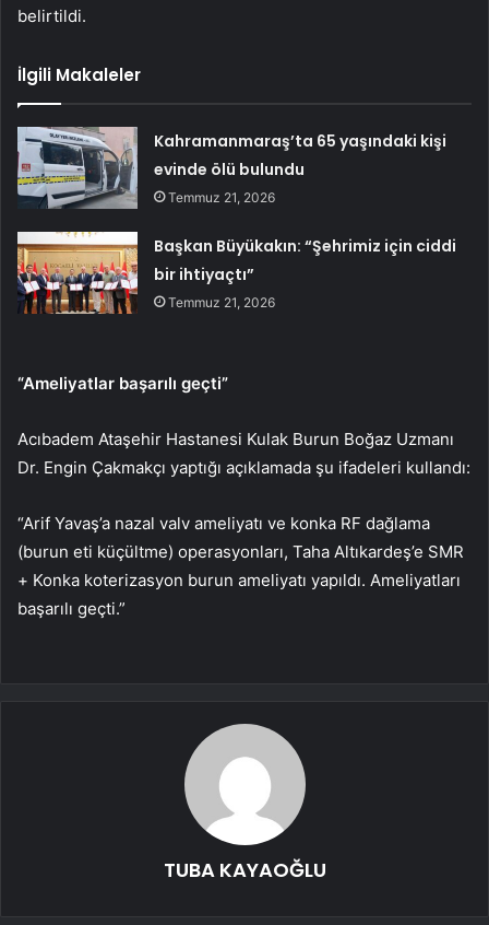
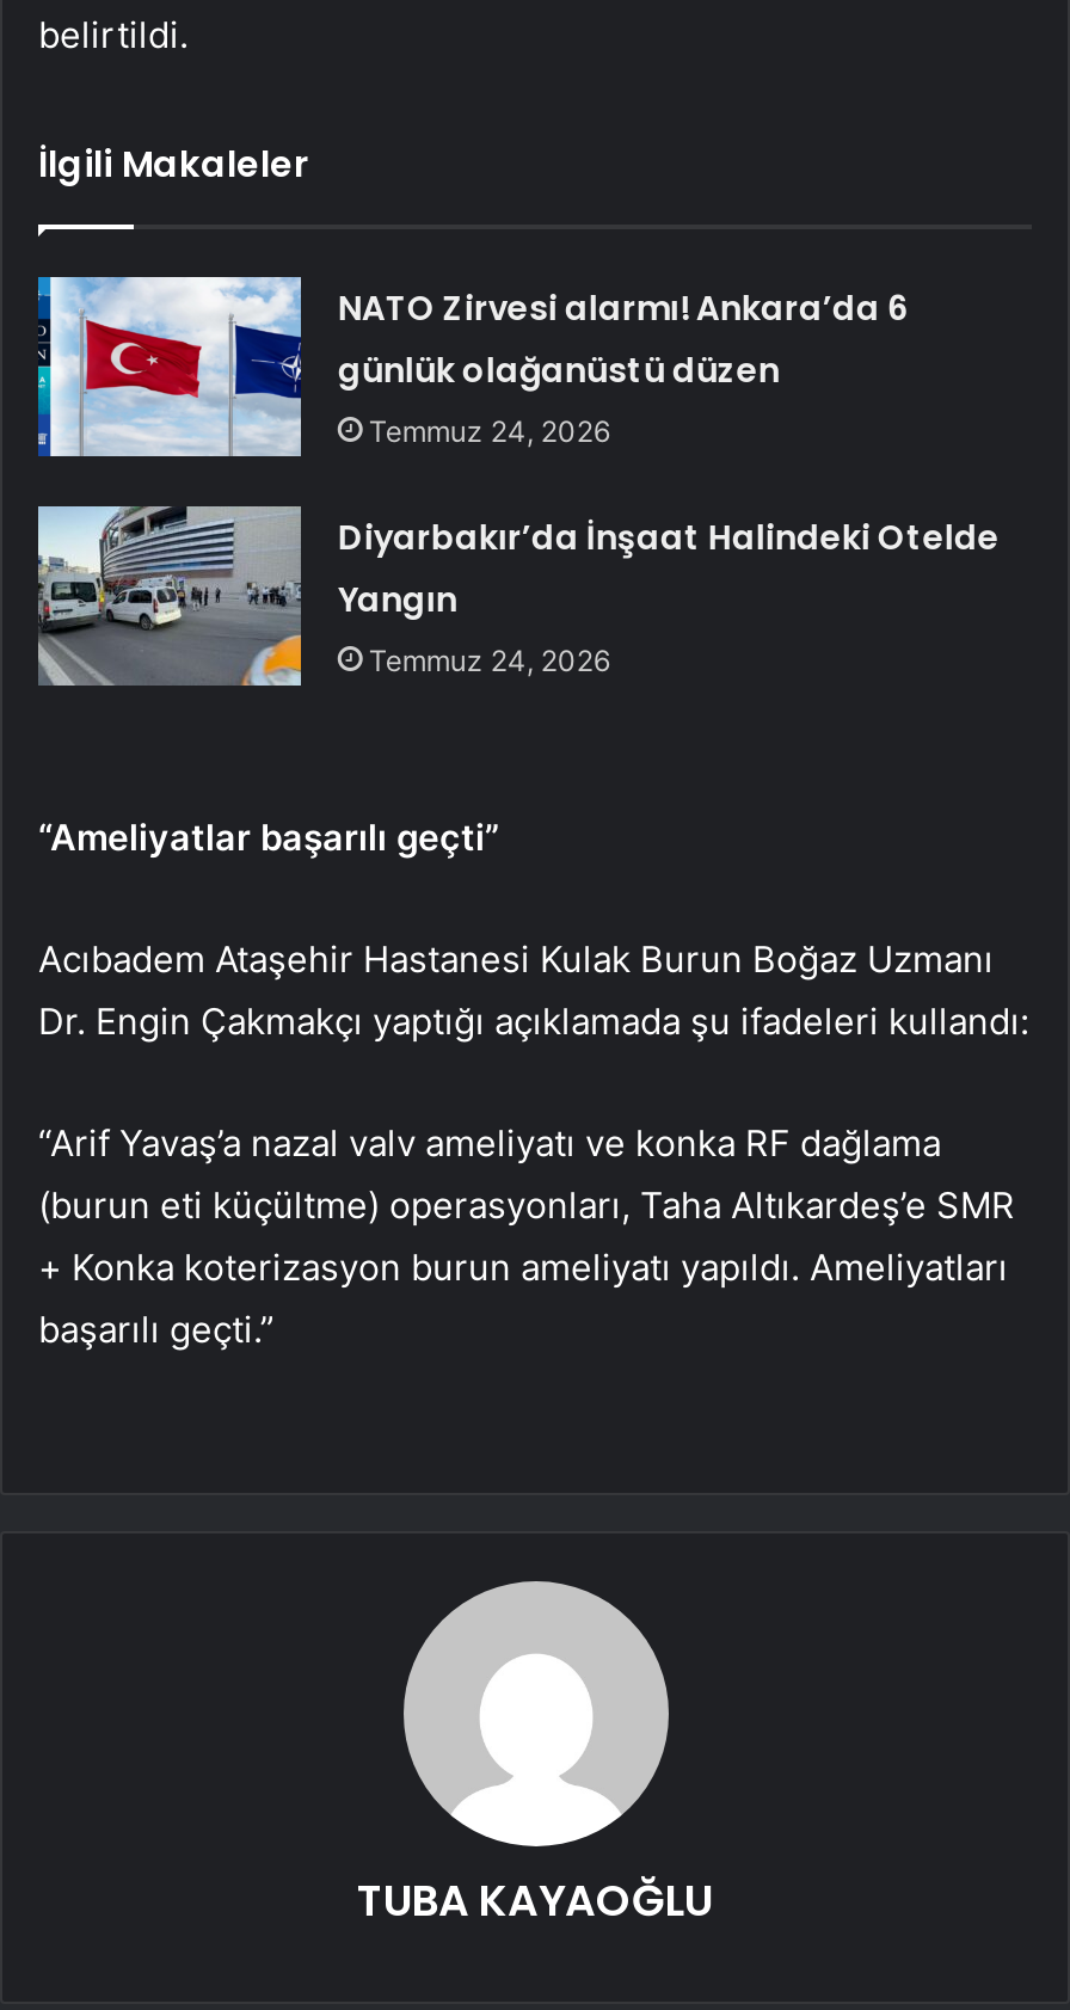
[16,126,447,209] [image] | Kahramanmaraş’ta 65 yaşındaki kişi | evinde ölü bulundu | Temmuz 21, 2026 -> [36,275,908,459] [image] | NATO Zirvesi alarmı! Ankara’da 6 | günlük olağanüstü düzen | Temmuz 24, 2026
[16,231,457,315] [image] | Başkan Büyükakın: “Şehrimiz için ciddi | bir ihtiyaçtı” | Temmuz 21, 2026 -> [36,504,999,688] [image] | Diyarbakır’da İnşaat Halindeki Otelde | Yangın | Temmuz 24, 2026

